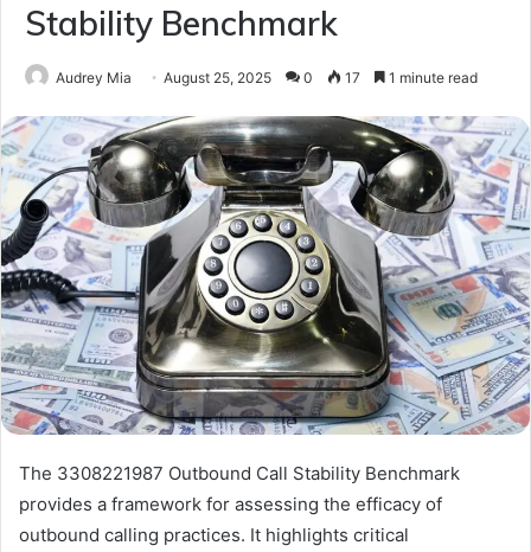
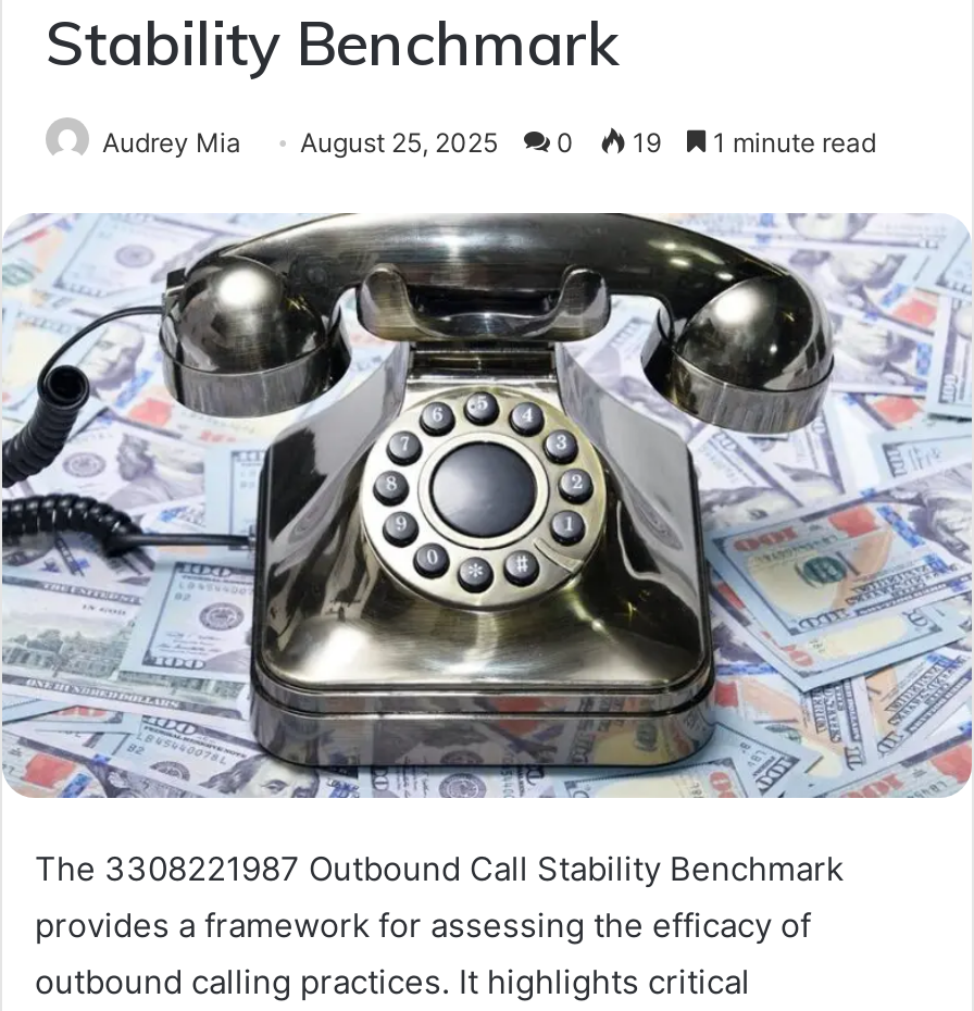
[56,69,478,86] Audrey Mia August 25, 2025 0 17 1 minute read -> [102,126,876,159] Audrey Mia August 25, 2025 0 19 1 minute read

